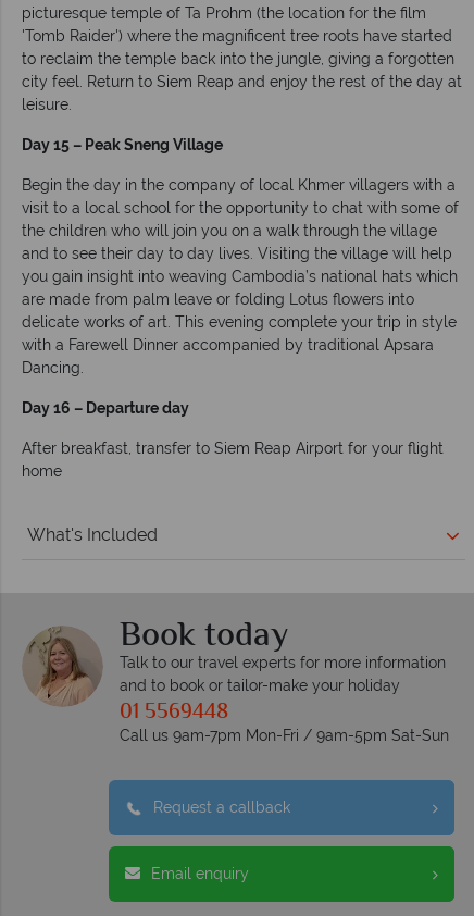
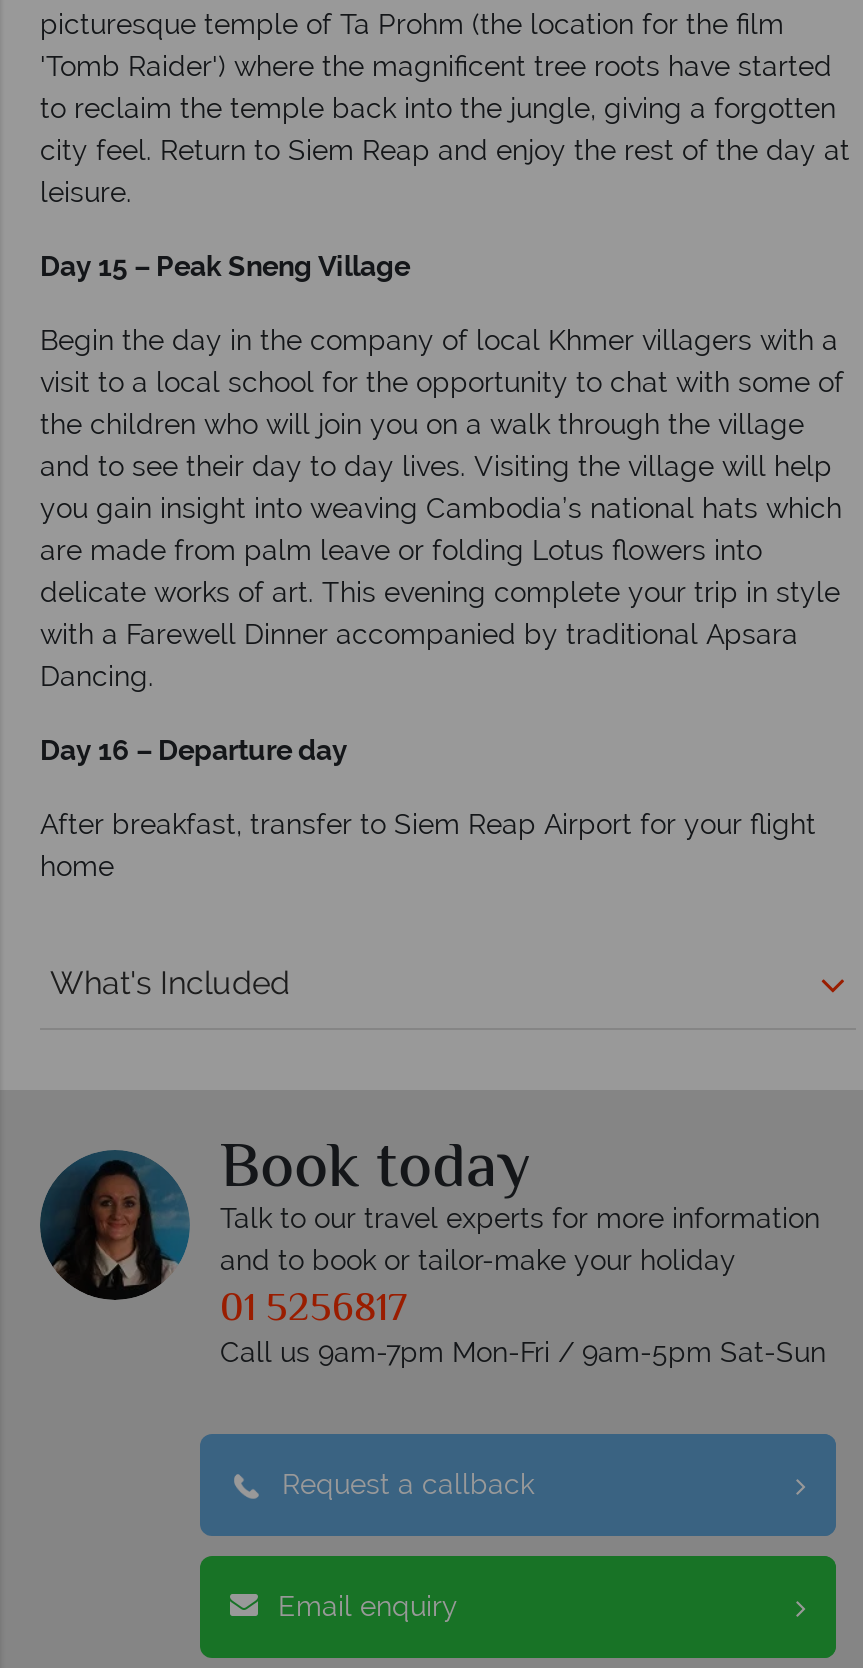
[22,626,228,730] [image] | 01 5569448 -> [38,1148,406,1342] [image] | 01 5256817

